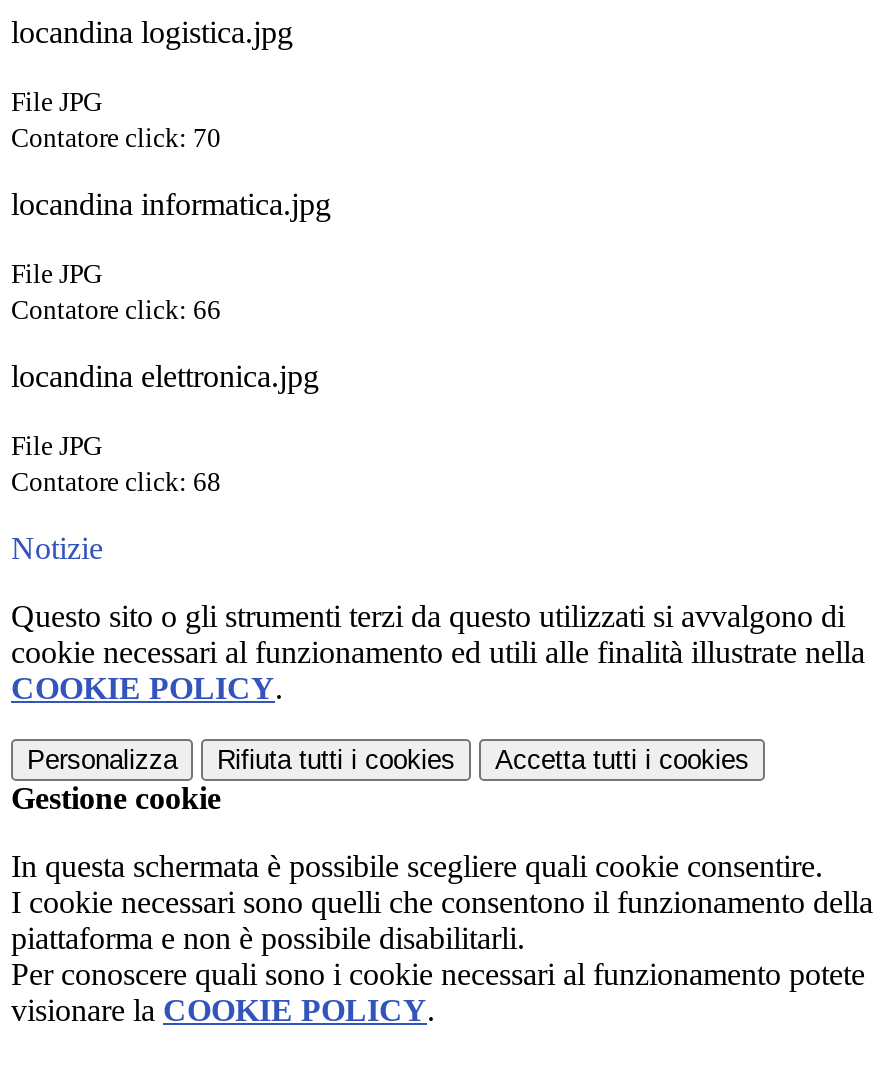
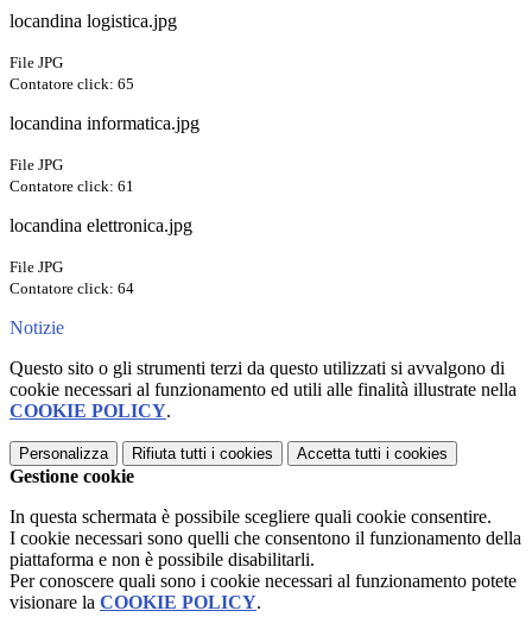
[11,123,221,153] Contatore click: 70 -> [9,75,134,93] Contatore click: 65
[11,295,221,325] Contatore click: 66 -> [9,177,134,195] Contatore click: 61
[11,467,221,497] Contatore click: 68 -> [9,279,134,297] Contatore click: 64

